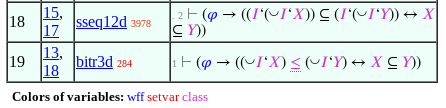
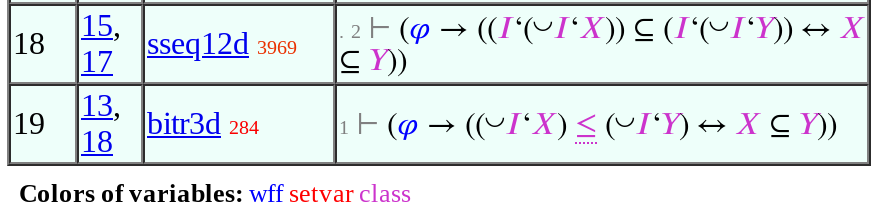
[76,13,151,30] sseq12d 3978 -> [147,26,297,60] sseq12d 3969

